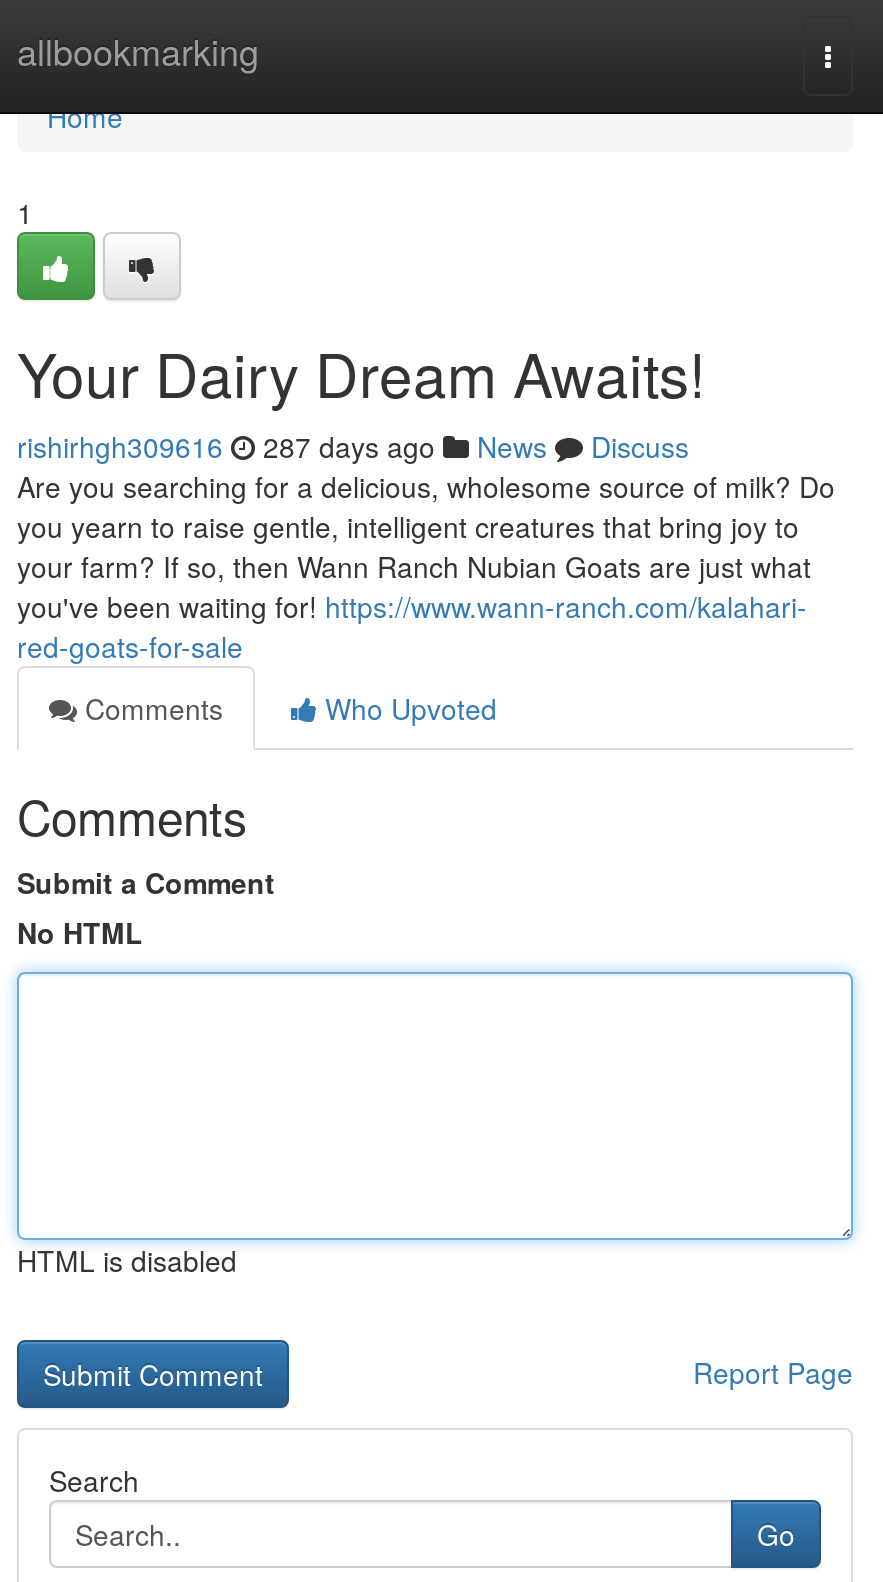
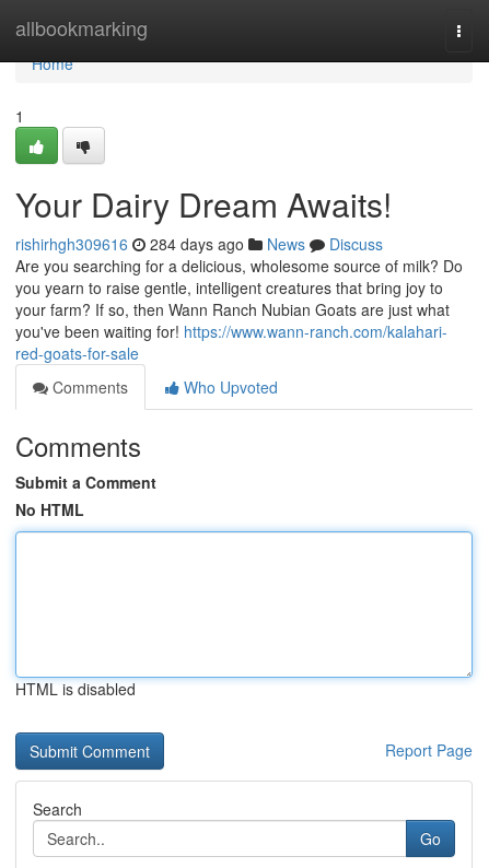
[17,426,689,466] rishirhgh309616 287 days ago News Discuss -> [15,233,383,255] rishirhgh309616 284 days ago News Discuss

